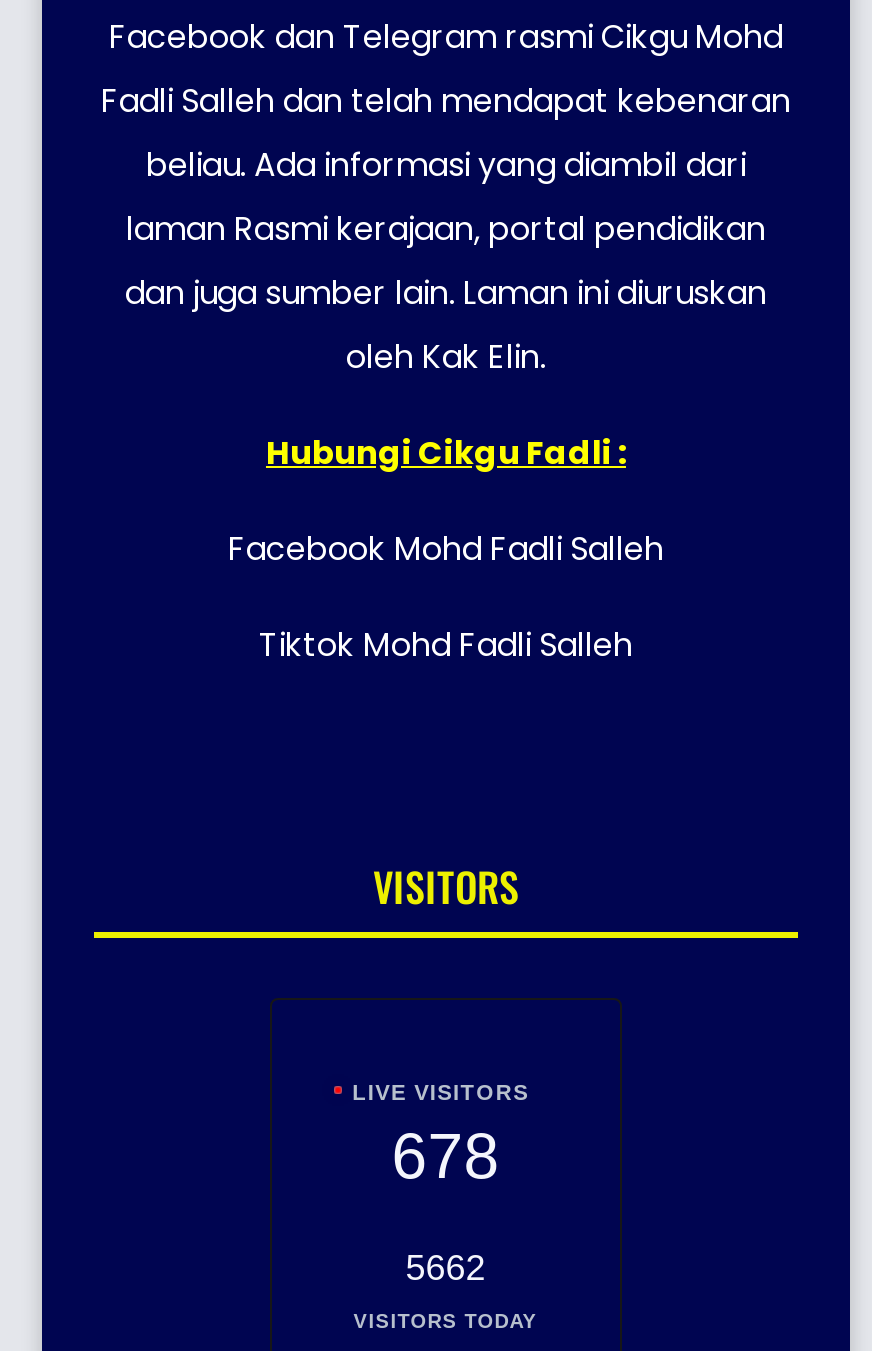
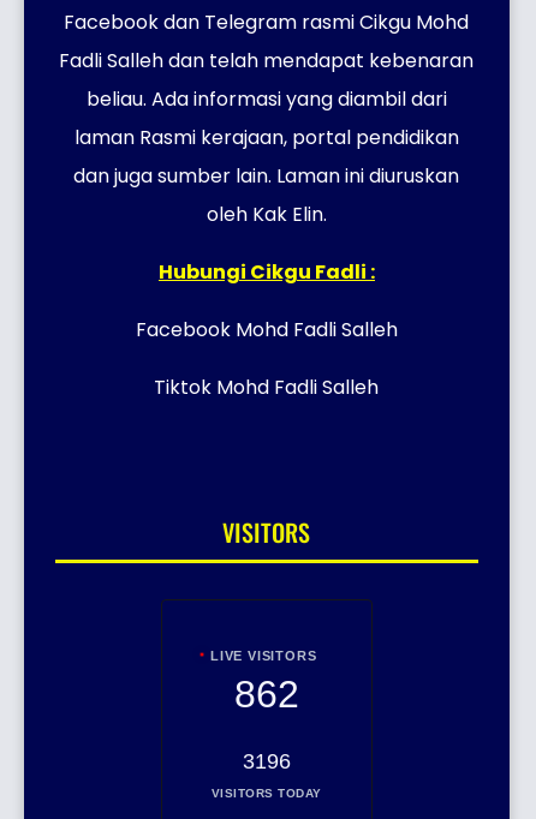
[392,1120,500,1192] 678 -> [234,672,299,716] 862
[406,1248,486,1288] 5662 -> [243,749,291,773] 3196

